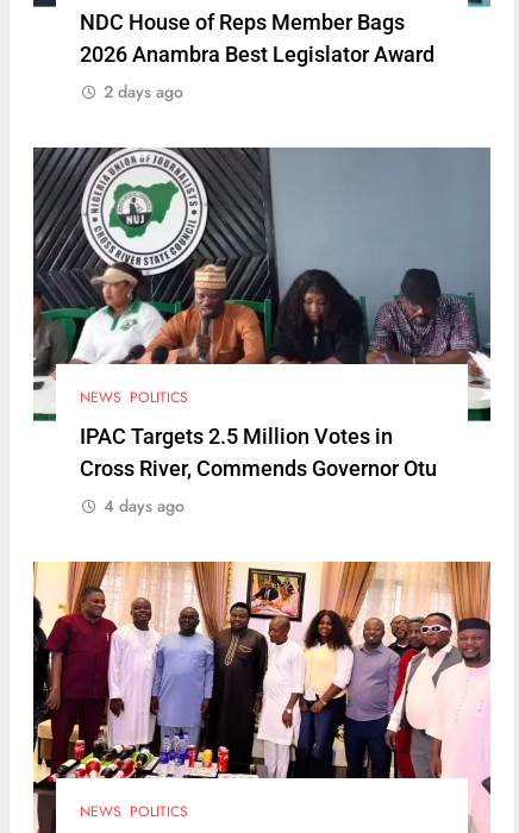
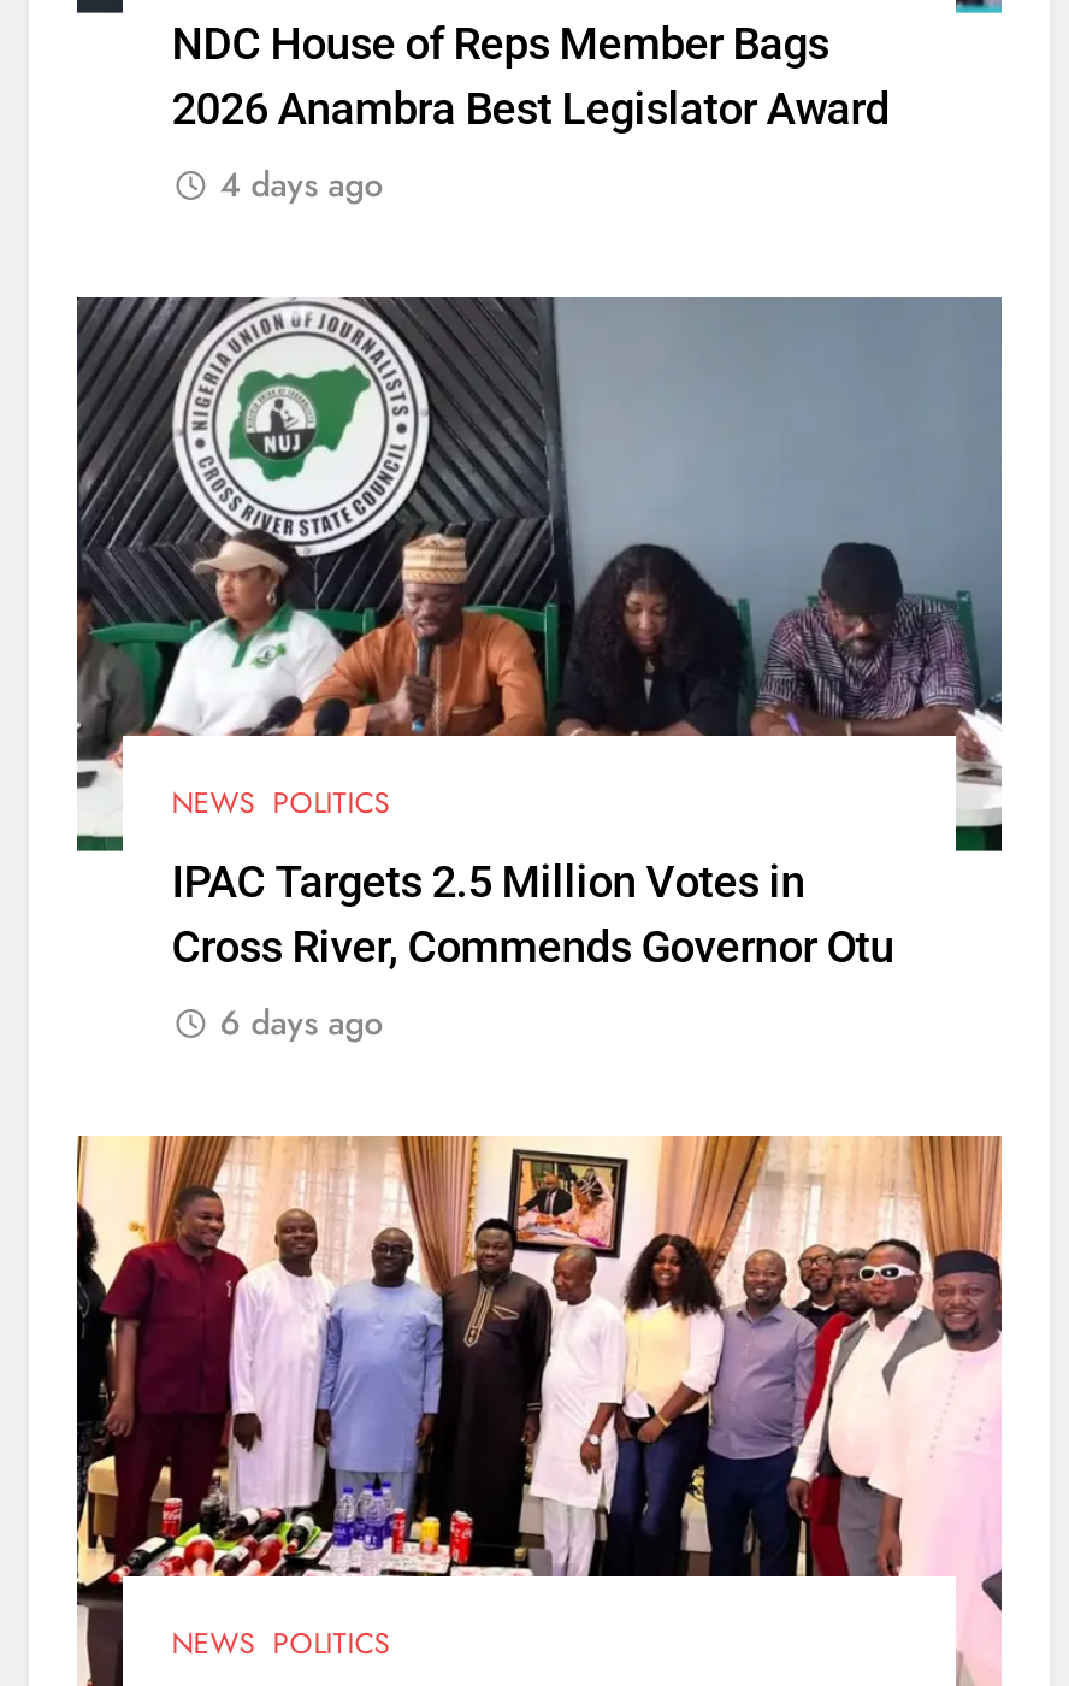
[104,79,184,103] 2 days ago -> [220,160,383,208] 4 days ago
[104,494,185,518] 4 days ago -> [220,999,383,1047] 6 days ago

